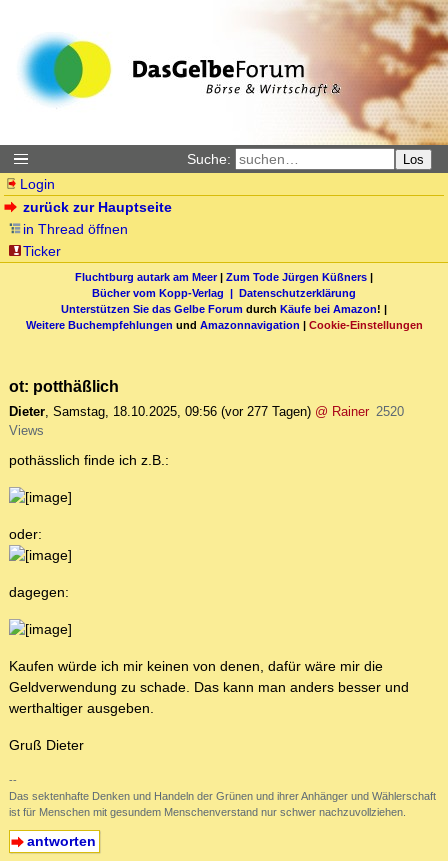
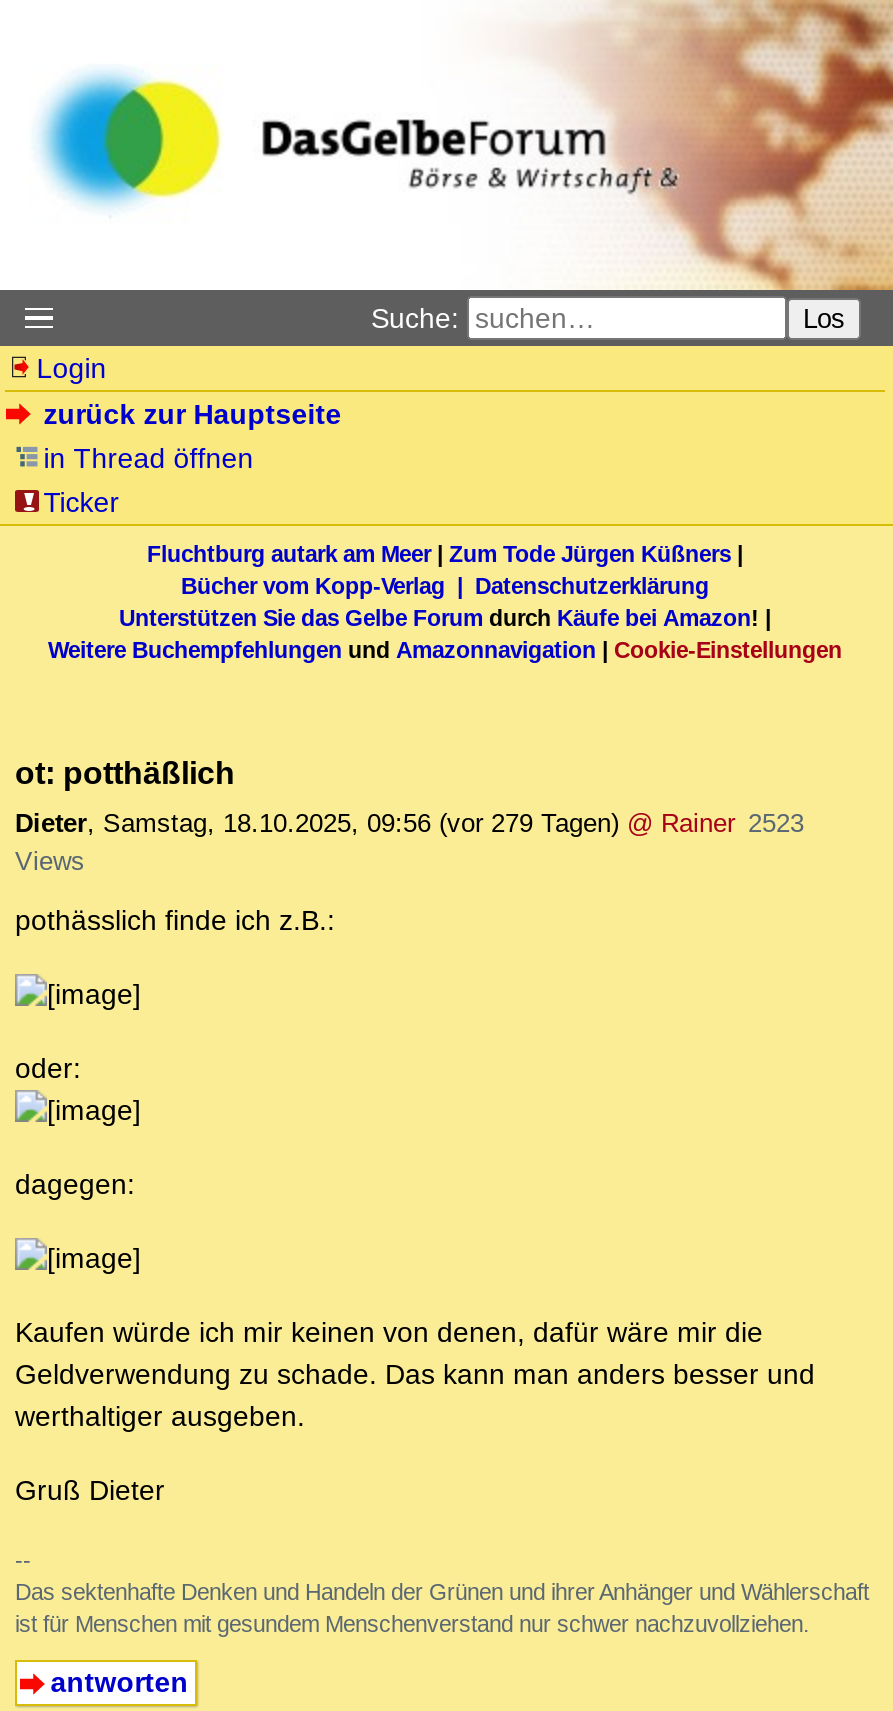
[9,404,403,419] Dieter, Samstag, 18.10.2025, 09:56 (vor 277 Tagen) @ Rainer 2520 -> [15,809,804,839] Dieter, Samstag, 18.10.2025, 09:56 (vor 279 Tagen) @ Rainer 2523

